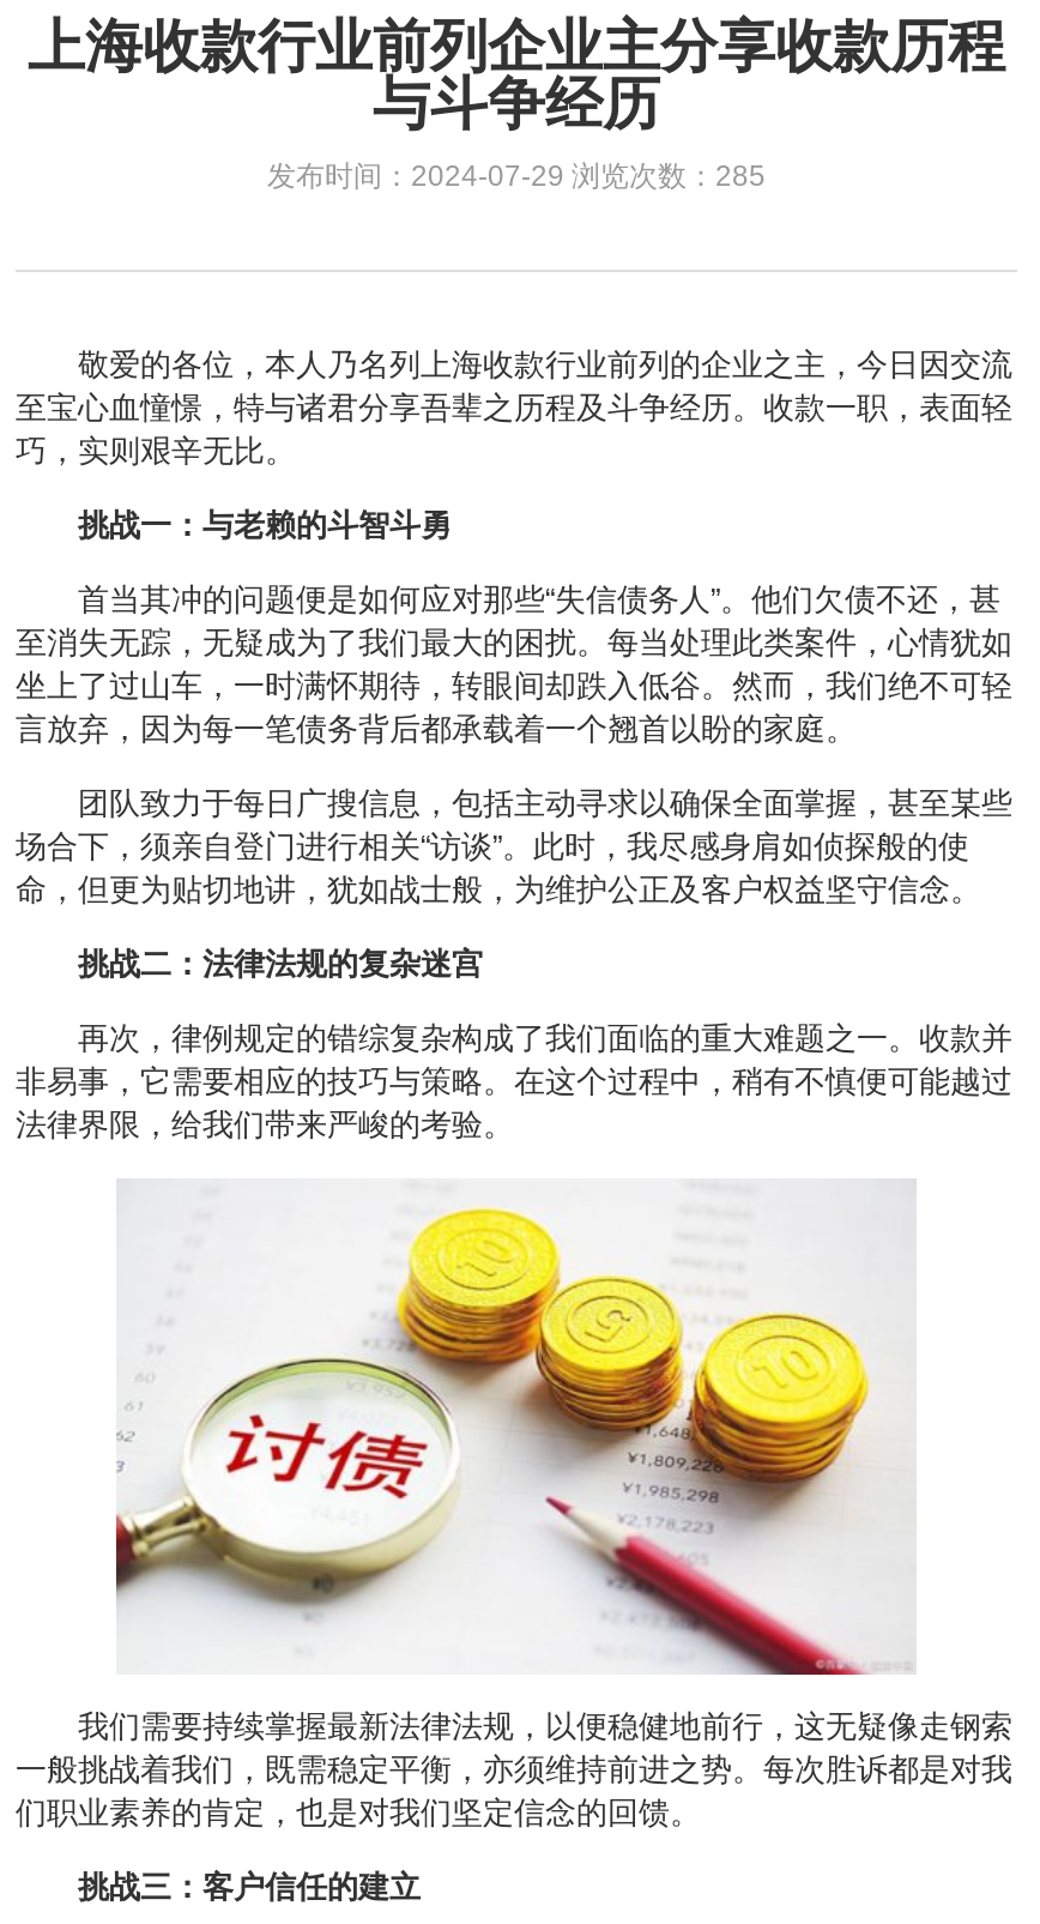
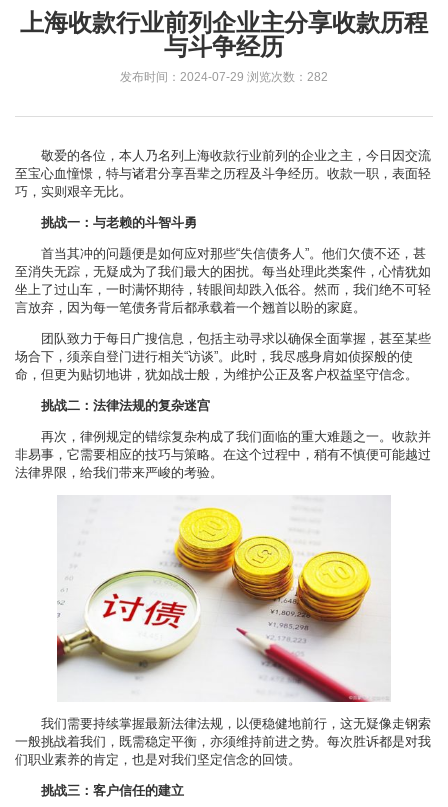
[267,159,766,193] 发布时间：2024-07-29浏览次数：285 -> [120,70,328,84] 发布时间：2024-07-29浏览次数：282

